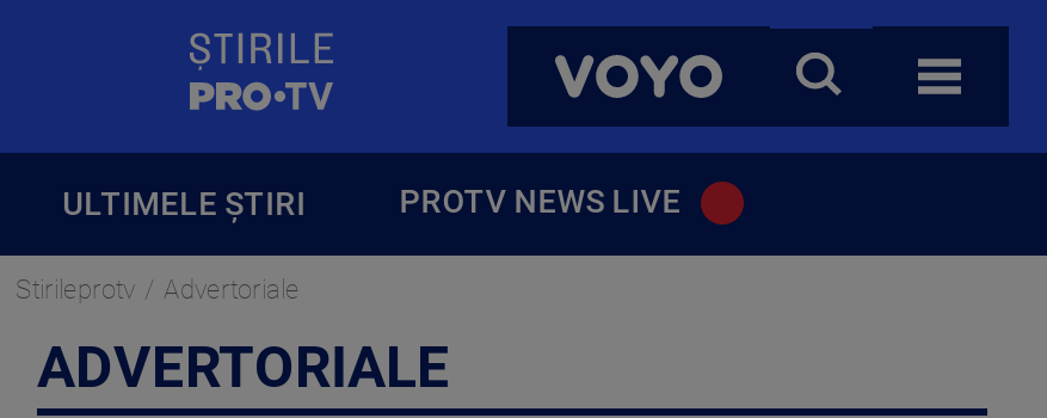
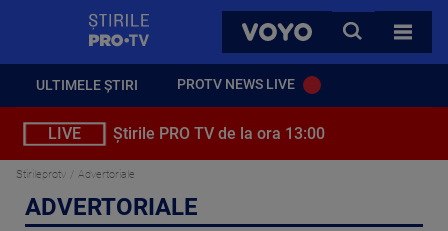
none -> [48,124,325,143] LIVE | Știrile PRO TV de la ora 13:00

